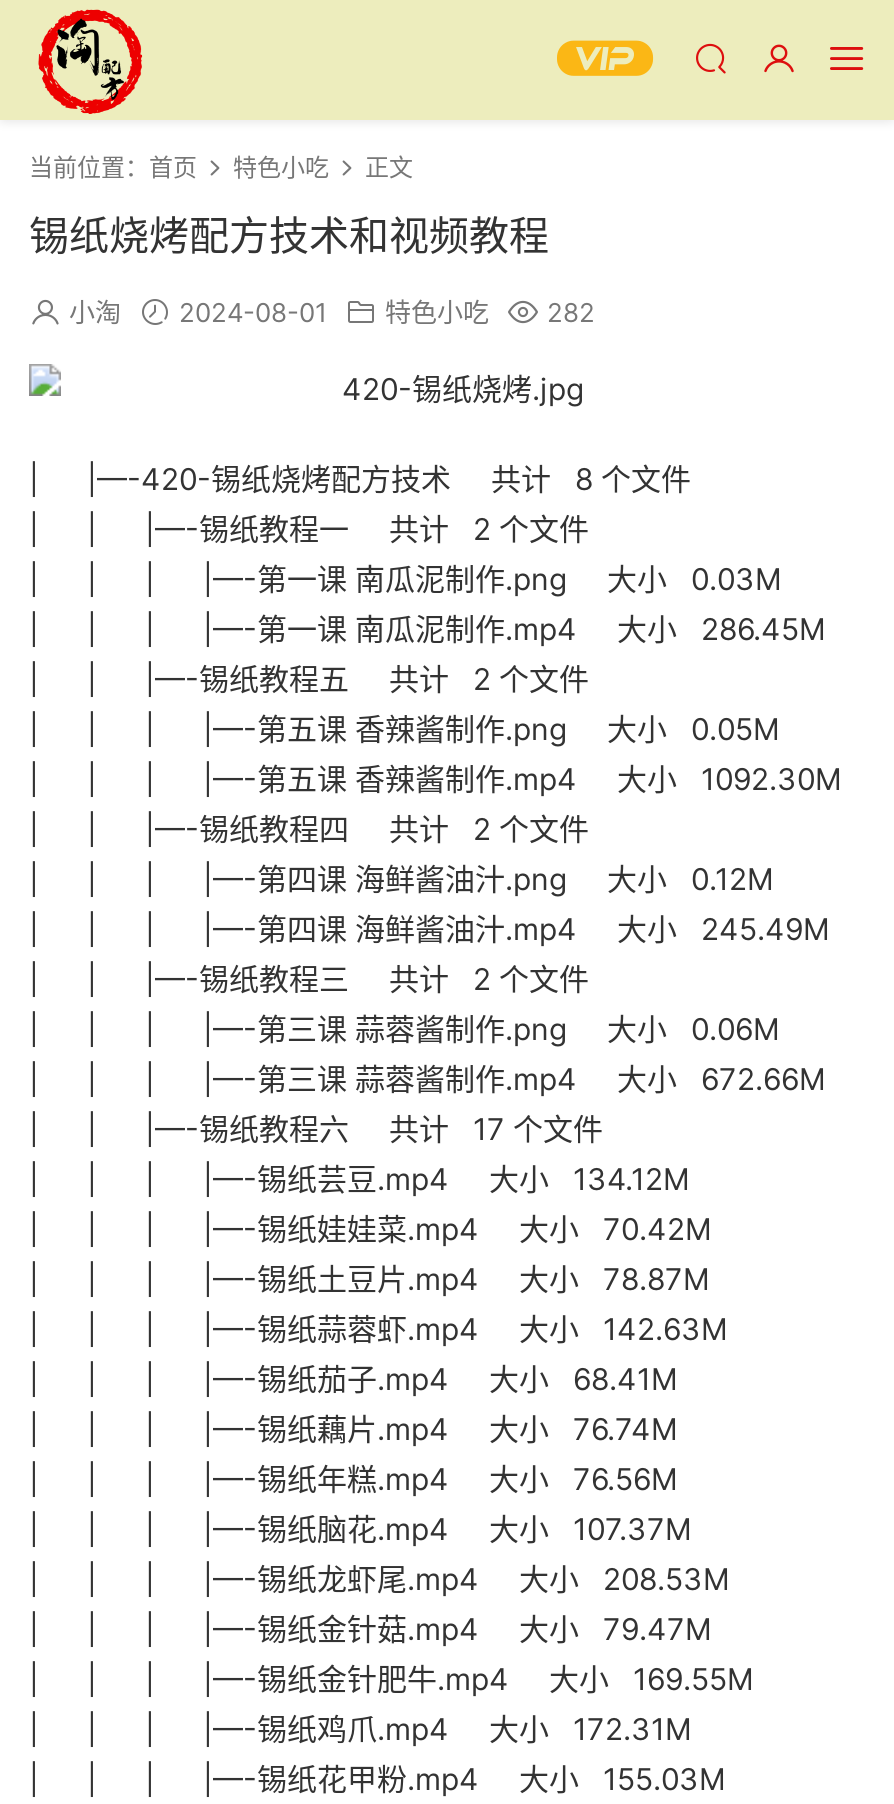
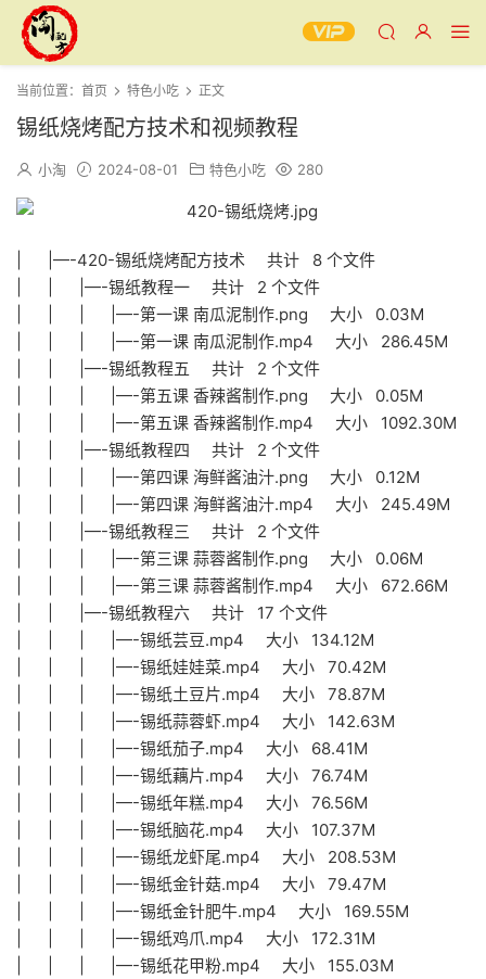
[69,296,595,328] 小淘 2024-08-01 特色小吃 282 -> [38,161,323,178] 小淘 2024-08-01 特色小吃 280

